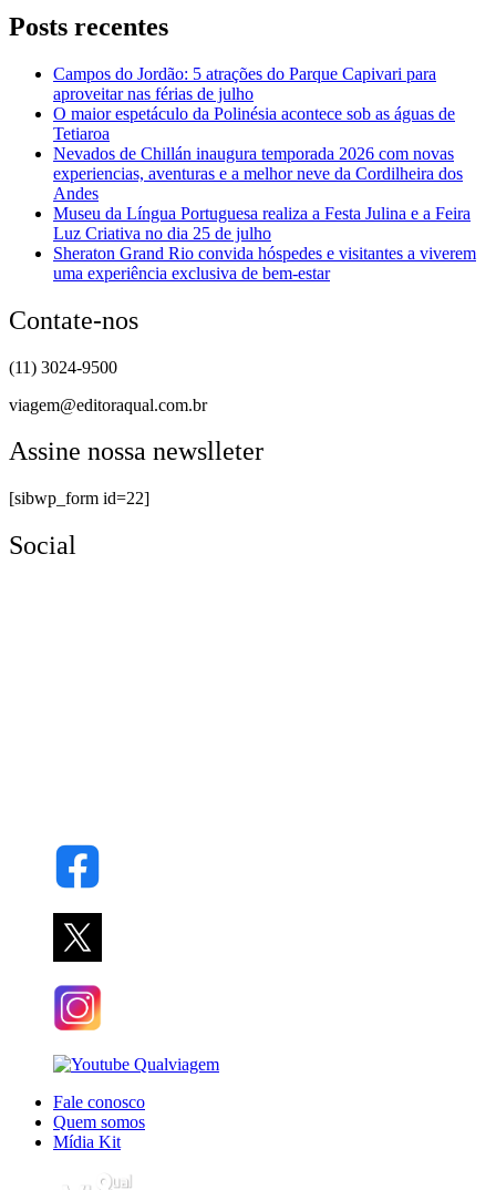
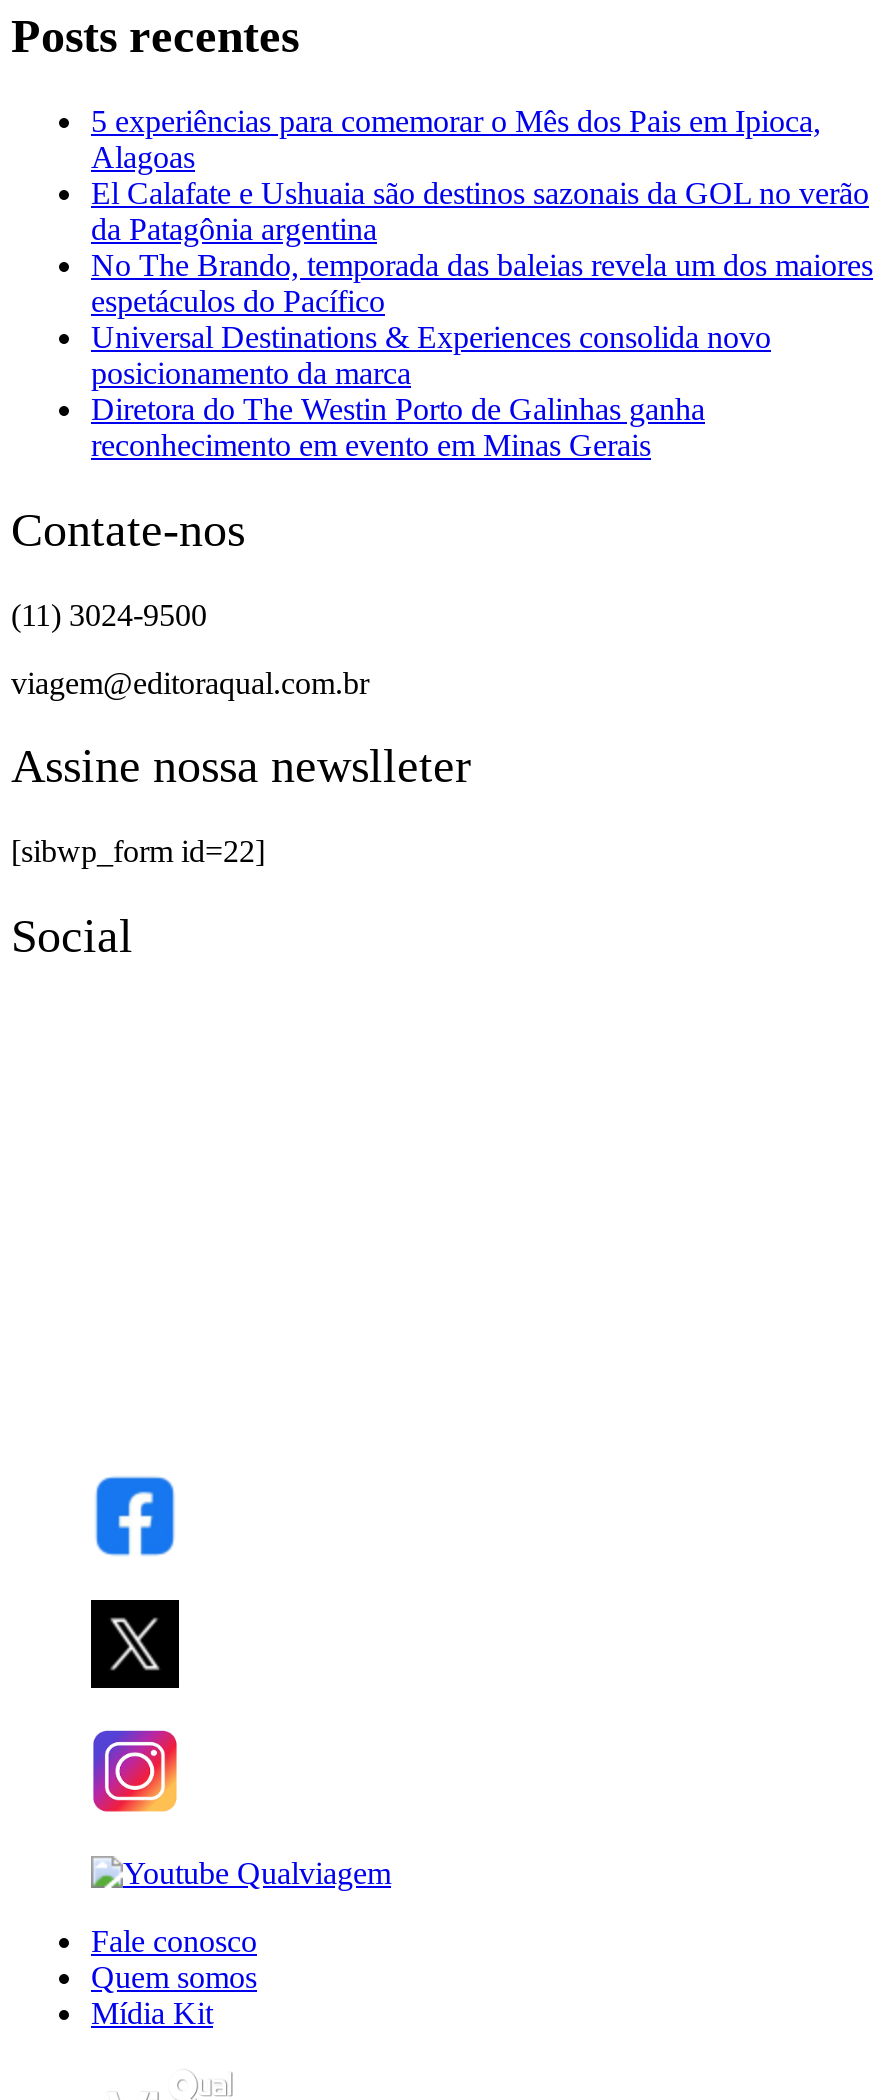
[53,64,476,282] Campos do Jordão: 5 atrações do Parque Capivari para | aproveitar nas férias de julho | O maior espetáculo da Polinésia acontece sob as águas de | Tetiaroa | Nevados de Chillán inaugura temporada 2026 com novas | experiencias, aventuras e a melhor neve da Cordilheira dos | Andes | Museu da Língua Portuguesa realiza a Festa Julina e a Feira | Luz Criativa no dia 25 de julho | Sheraton Grand Rio convida hóspedes e visitantes a viverem | uma experiência exclusiva de bem-estar -> [91,103,873,461] 5 experiências para comemorar o Mês dos Pais em Ipioca, | Alagoas | El Calafate e Ushuaia são destinos sazonais da GOL no verão | da Patagônia argentina | No The Brando, temporada das baleias revela um dos maiores | espetáculos do Pacífico | Universal Destinations & Experiences consolida novo | posicionamento da marca | Diretora do The Westin Porto de Galinhas ganha | reconhecimento em evento em Minas Gerais

